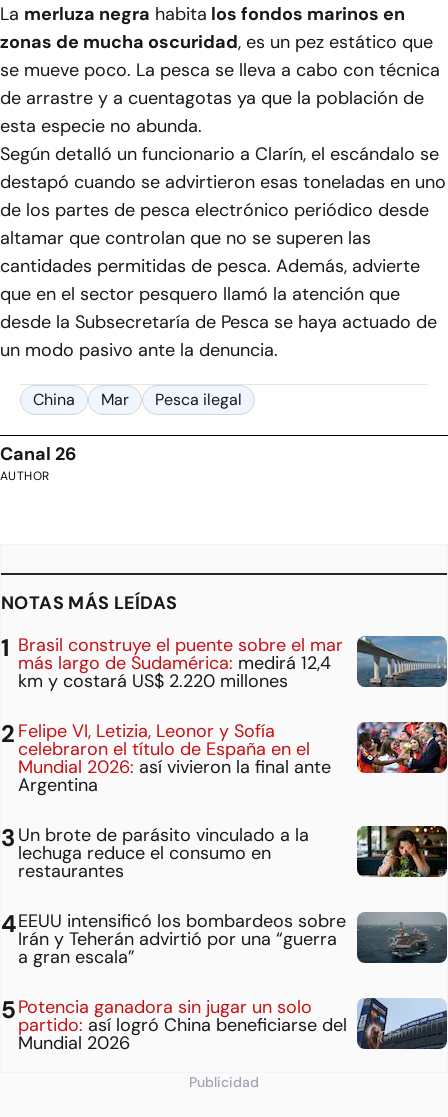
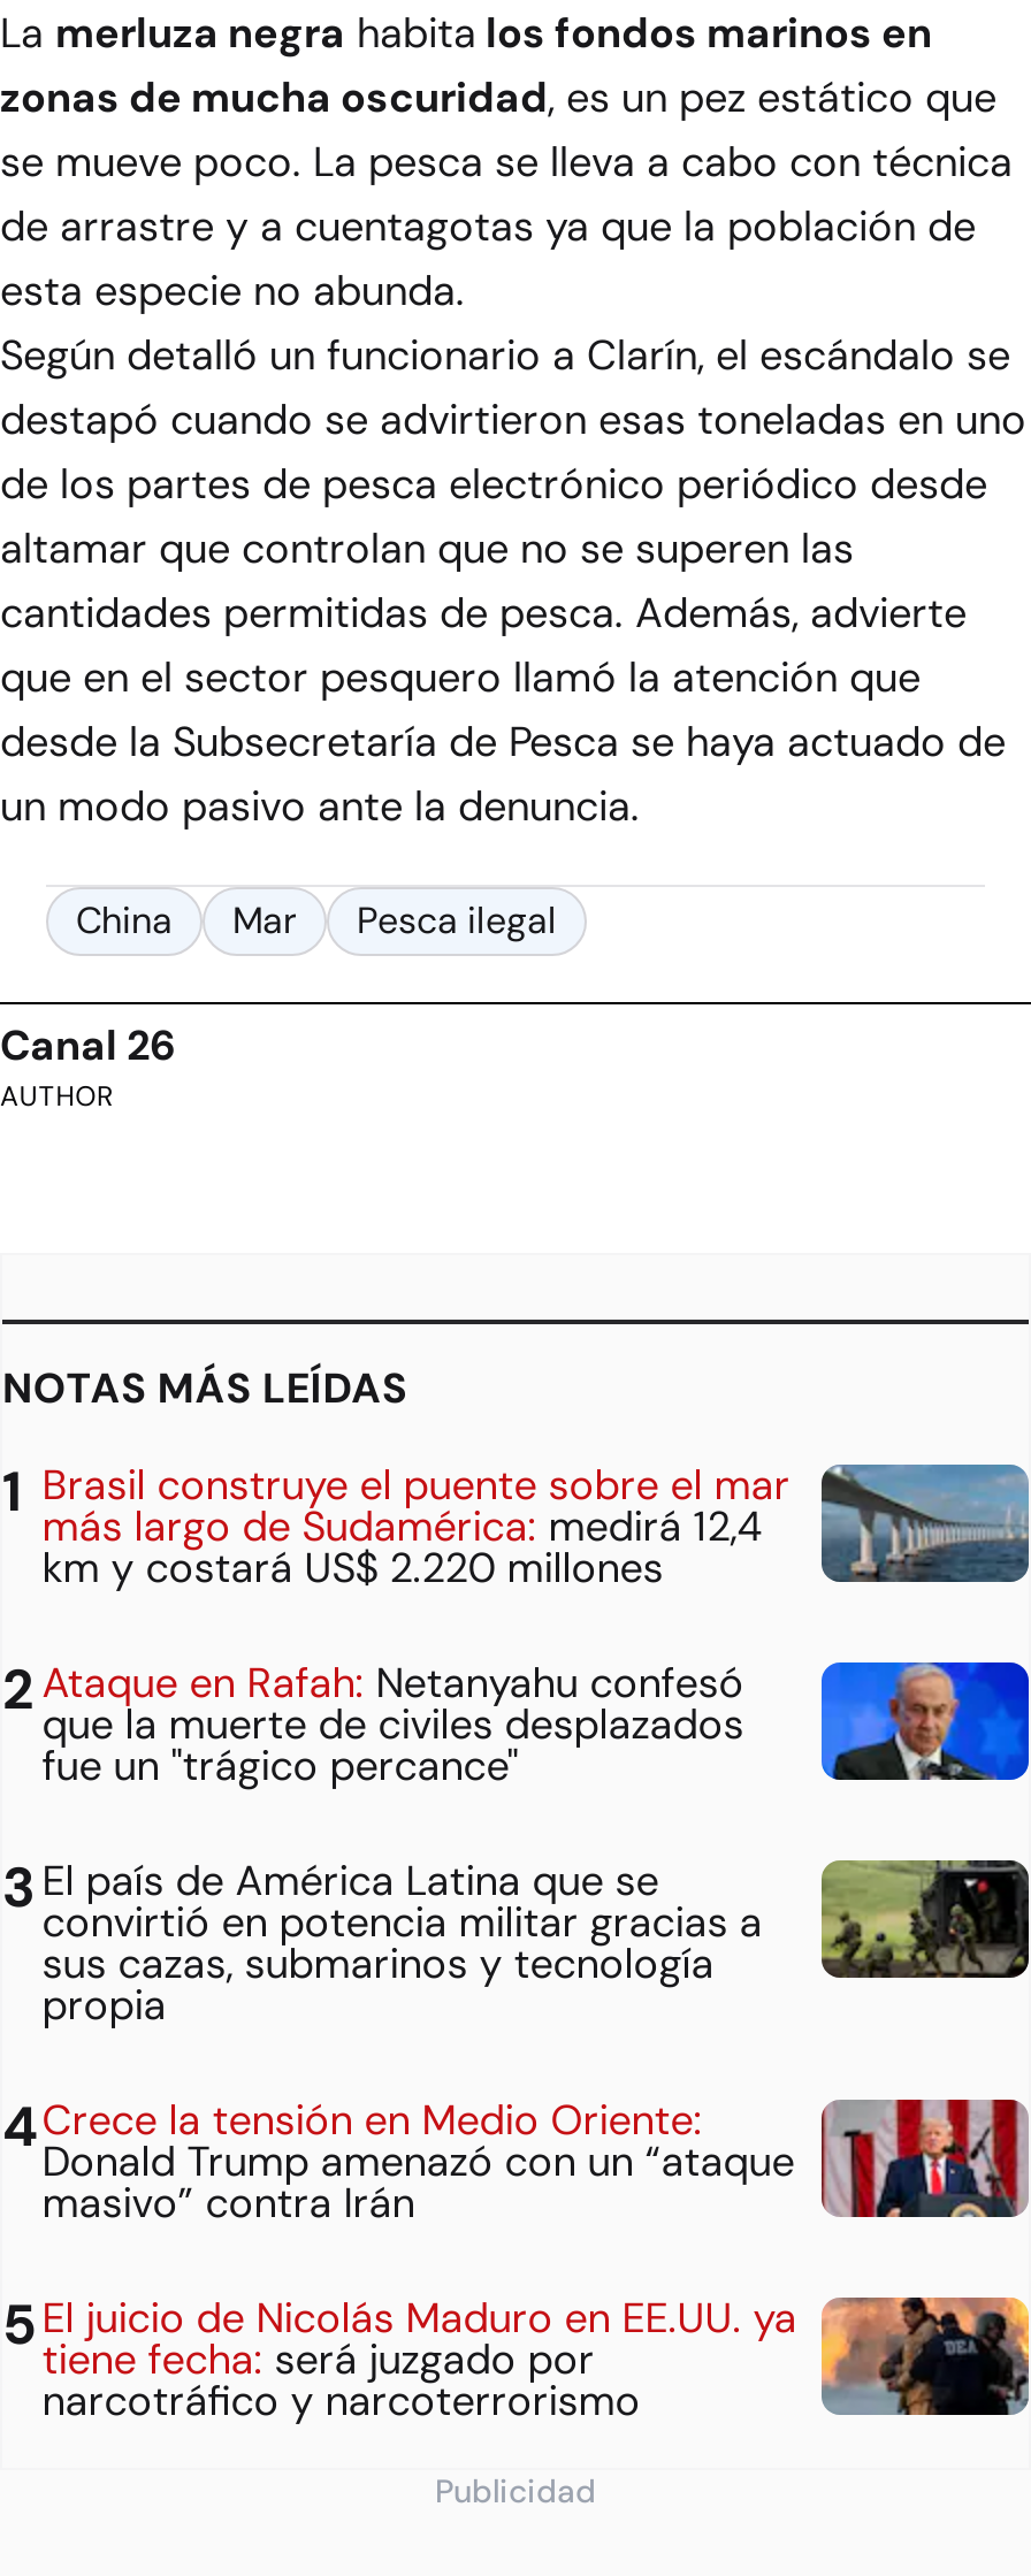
[18,719,445,797] [image] | Felipe VI, Letizia, Leonor y Sofía | celebraron el título de España en el | Mundial 2026: así vivieron la final ante | Argentina -> [42,1655,1024,1793] [image] | Ataque en Rafah: Netanyahu confesó | que la muerte de civiles desplazados | fue un "trágico percance"
[356,808,445,878] [image] -> [819,1857,1024,2018] [image]
[18,823,309,883] Un brote de parásito vinculado a la | lechuga reduce el consumo en | restaurantes -> [42,1853,762,2032] El país de América Latina que se | convirtió en potencia militar gracias a | sus cazas, submarinos y tecnología | propia
[18,909,445,969] [image] | EEUU intensificó los bombardeos sobre | Irán y Teherán advirtió por una “guerra | a gran escala” -> [42,2092,1024,2230] [image] | Crece la tensión en Medio Oriente: | Donald Trump amenazó con un “ataque | masivo” contra Irán
[18,995,445,1055] [image] | Potencia ganadora sin jugar un solo | partido: así logró China beneficiarse del | Mundial 2026 -> [42,2290,1024,2428] [image] | El juicio de Nicolás Maduro en EE.UU. ya | tiene fecha: será juzgado por | narcotráfico y narcoterrorismo

